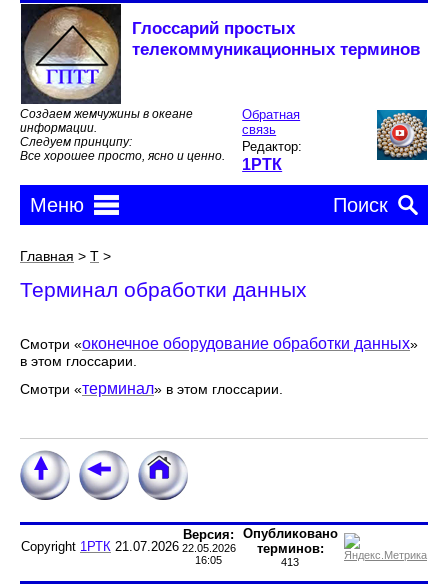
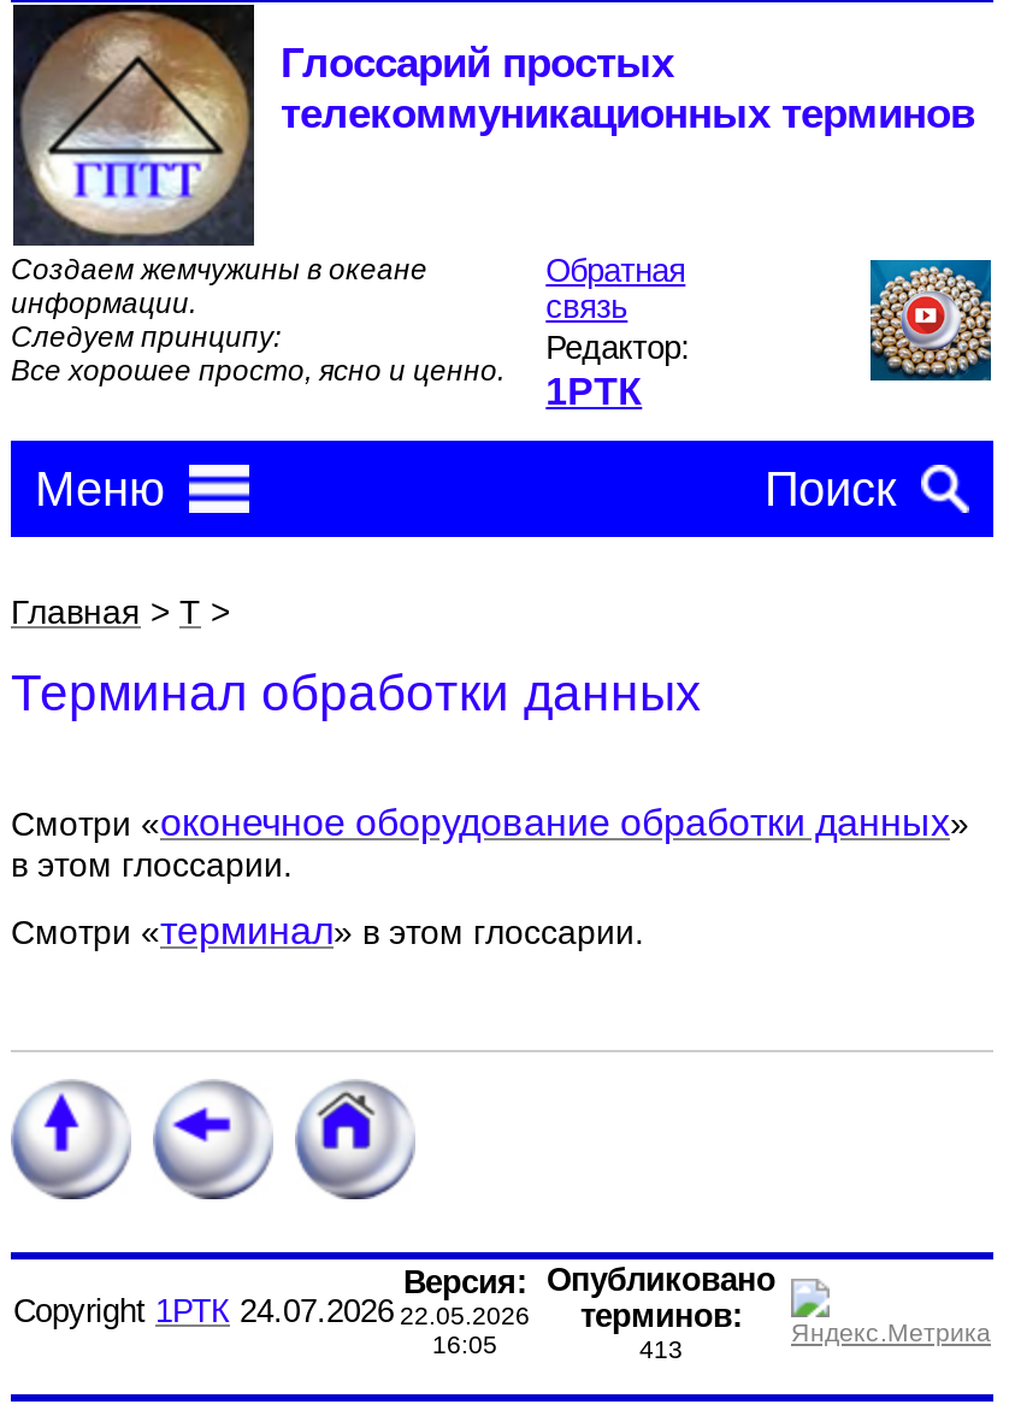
[21,539,179,554] Copyright 1РТК 21.07.2026 -> [13,1293,394,1329] Copyright 1РТК 24.07.2026

